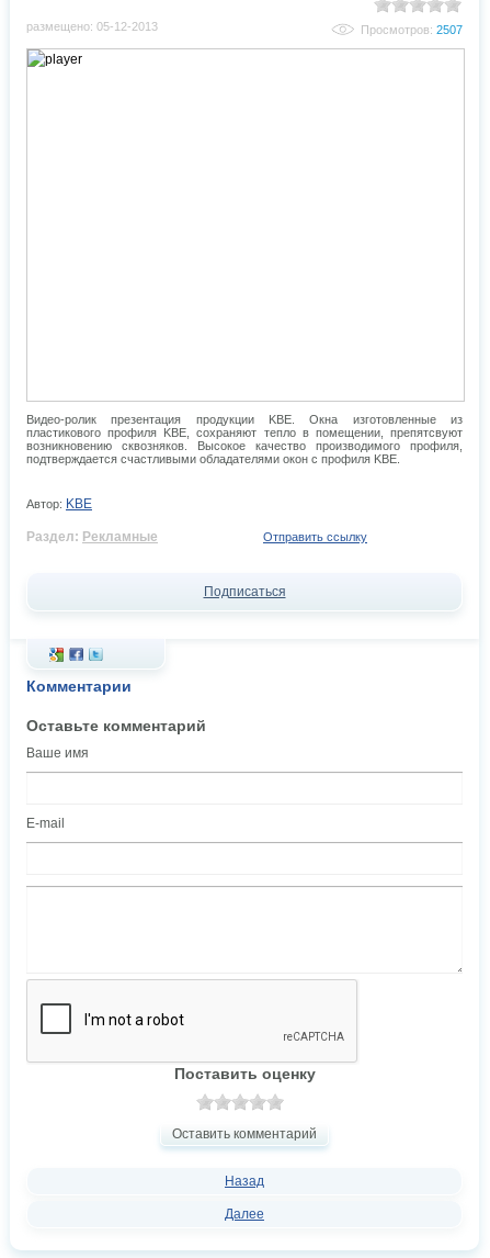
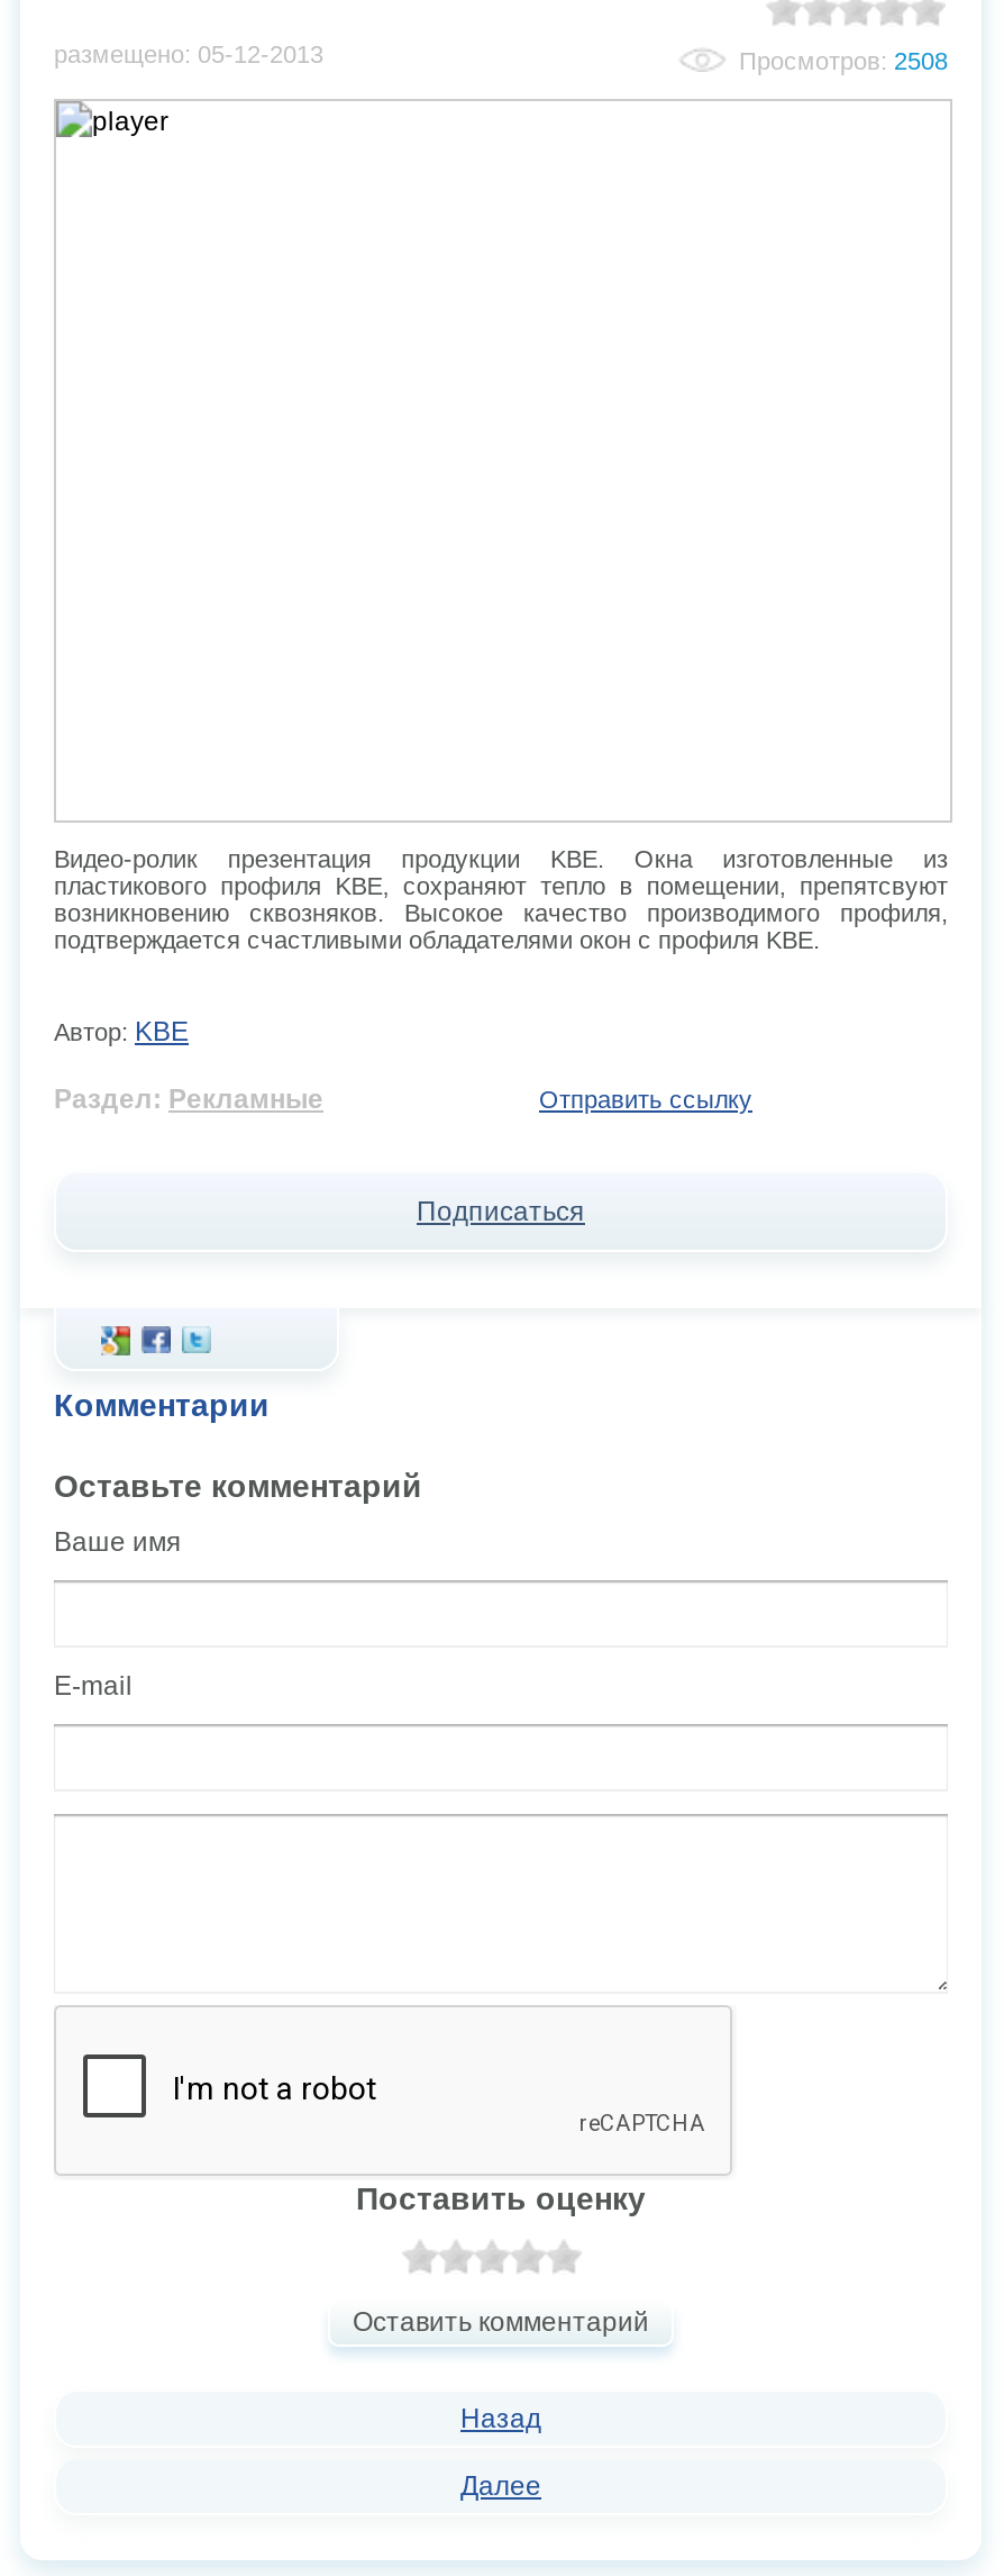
[361,23,463,36] Просмотров: 2507 -> [739,48,948,75] Просмотров: 2508

